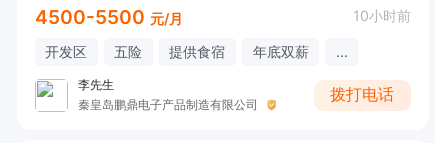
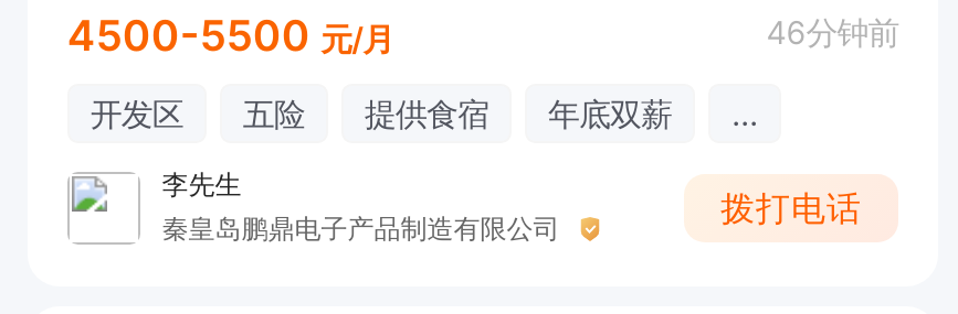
[353,7,411,24] 10小时前 -> [766,15,899,52] 46分钟前

